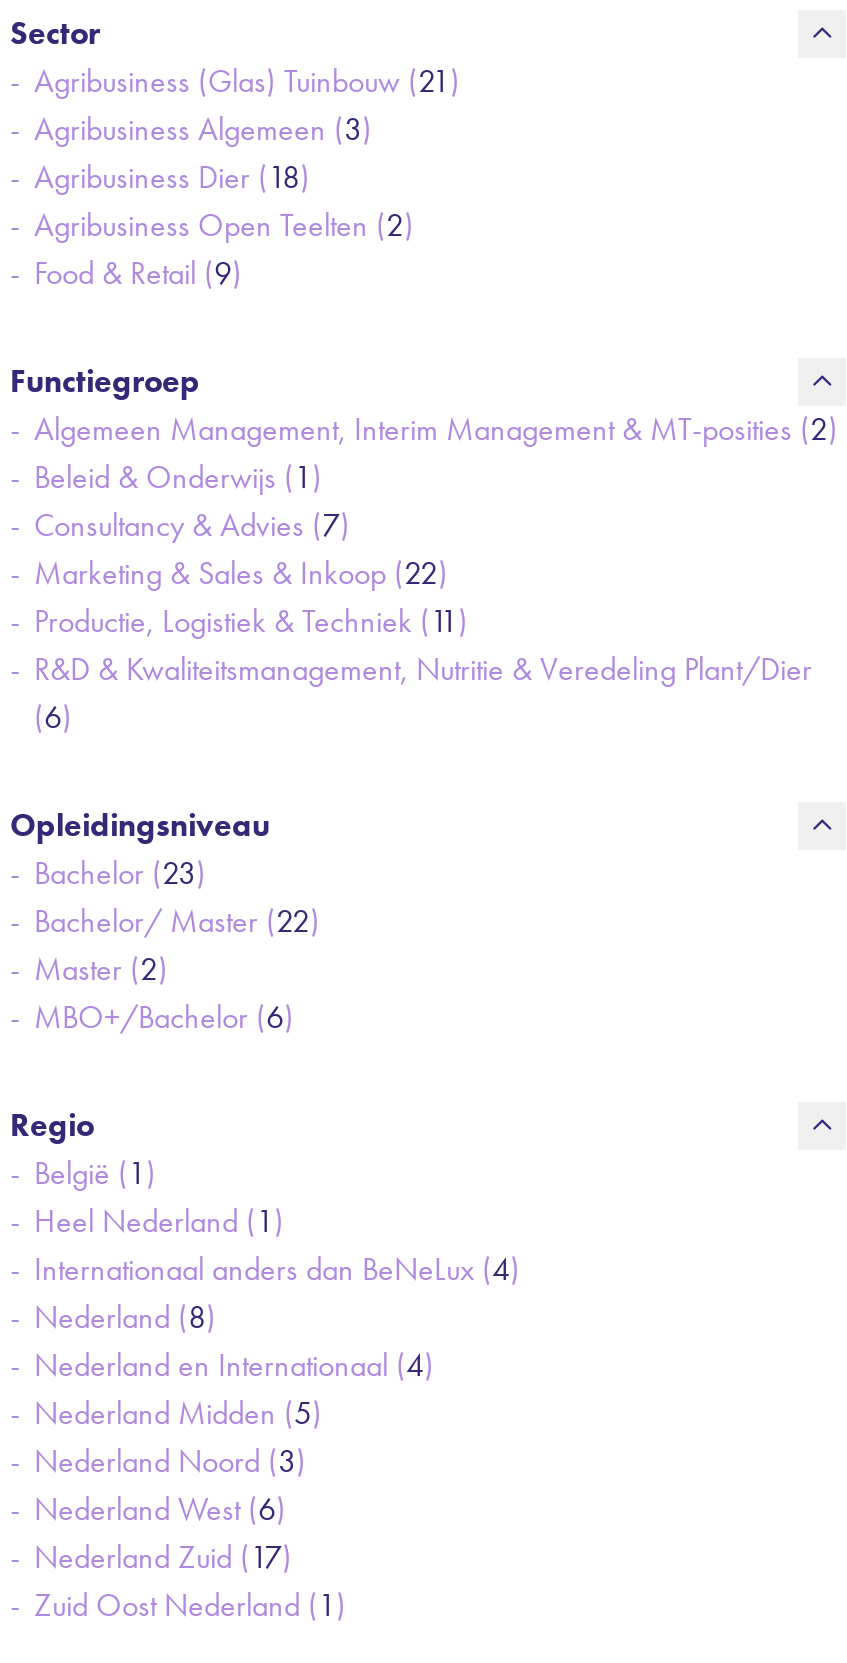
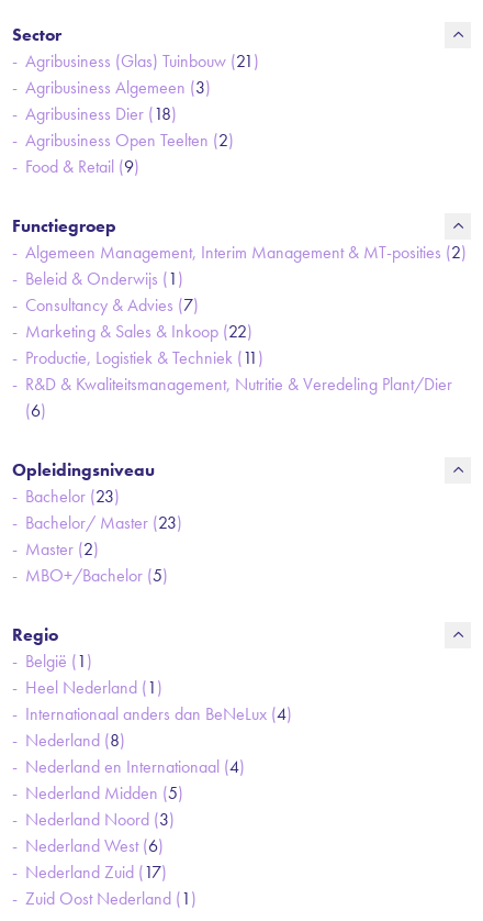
[34,899,320,941] Bachelor/ Master (22) -> [25,511,182,534] Bachelor/ Master (23)
[34,995,294,1037] MBO+/Bachelor (6) -> [25,563,168,587] MBO+/Bachelor (5)

